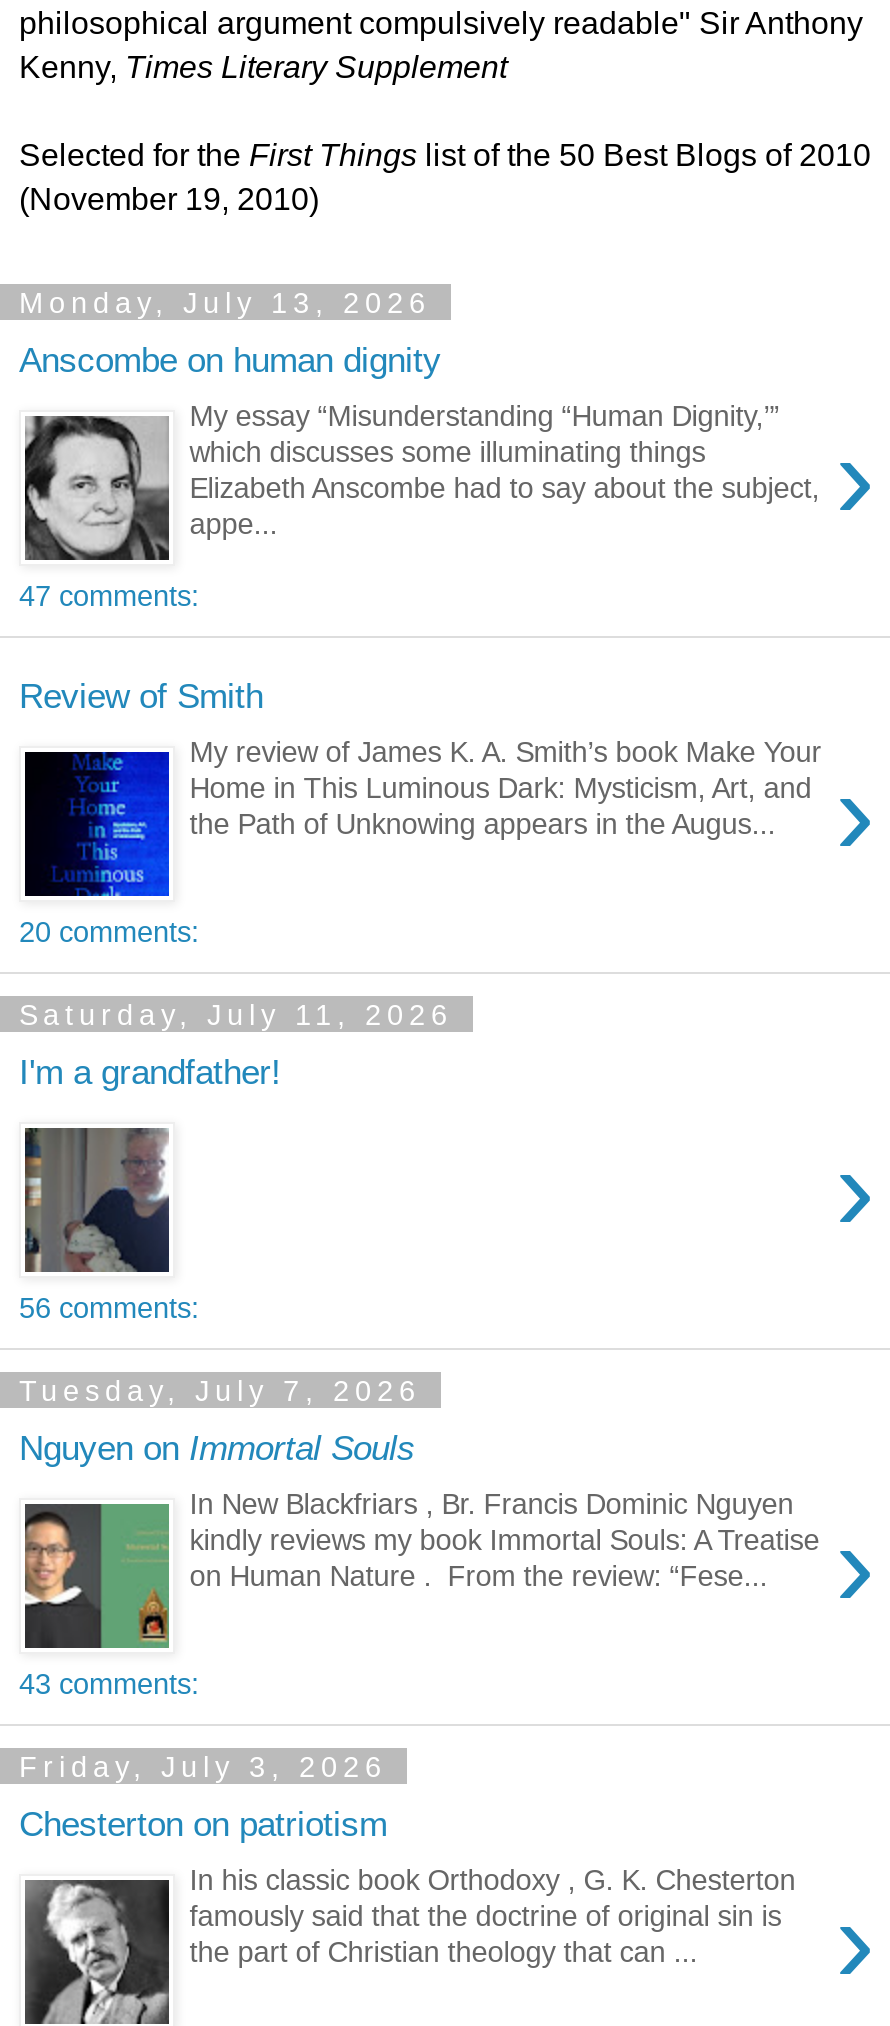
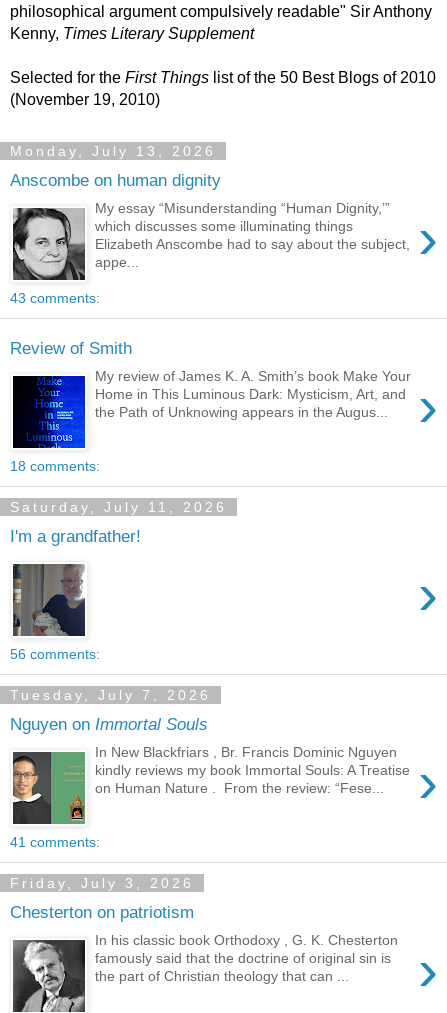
[19,580,199,612] 47 comments: -> [10,290,100,306] 43 comments:
[19,916,199,948] 20 comments: -> [10,458,100,474] 18 comments:
[19,1668,199,1700] 43 comments: -> [10,834,100,850] 41 comments:

